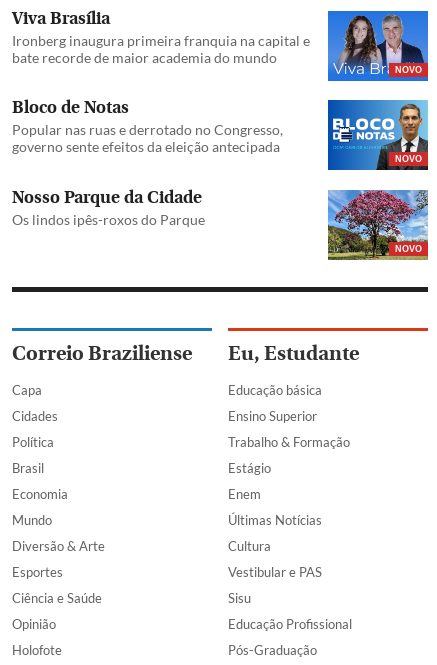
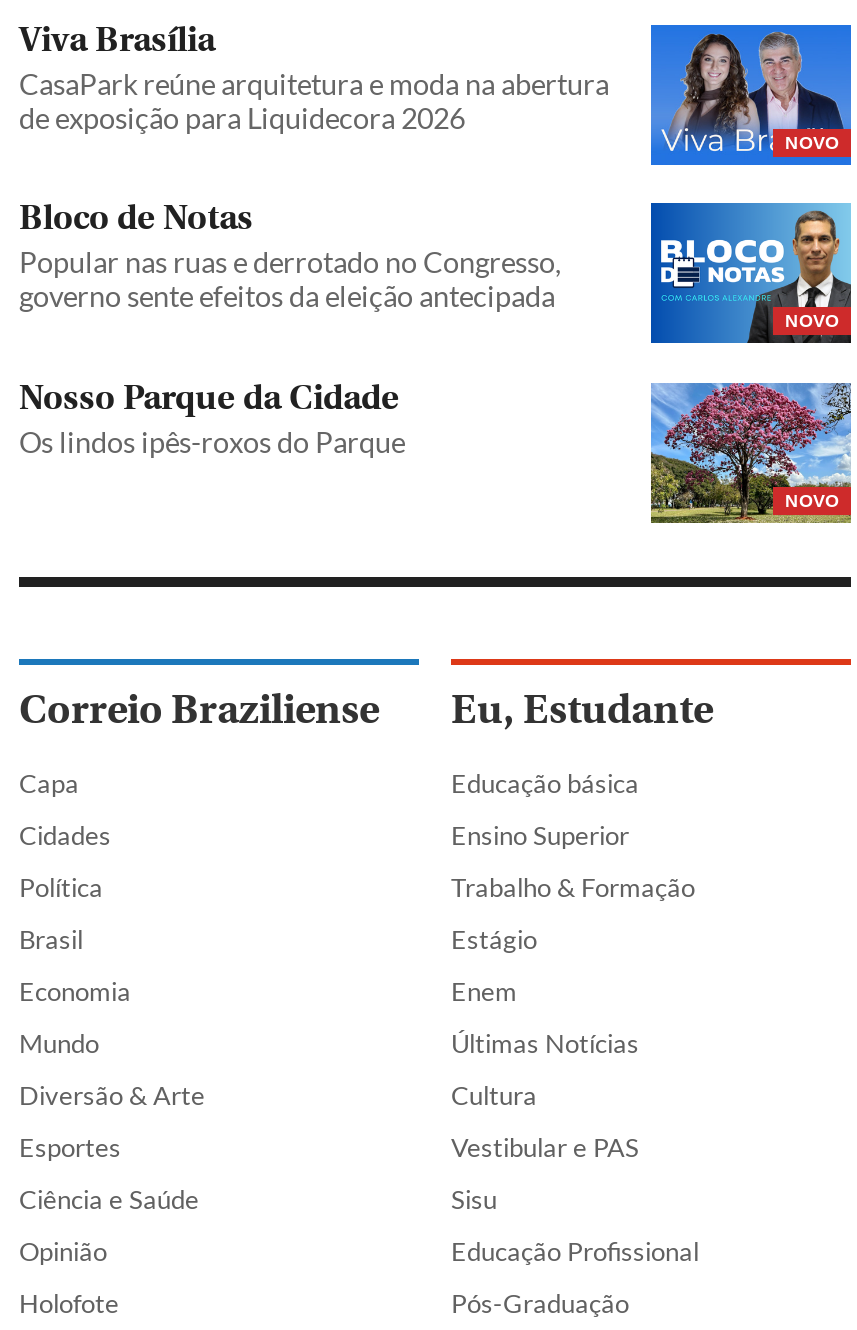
[12,32,310,66] Ironberg inaugura primeira franquia na capital e | bate recorde de maior academia do mundo -> [19,68,609,136] CasaPark reúne arquitetura e moda na abertura | de exposição para Liquidecora 2026

